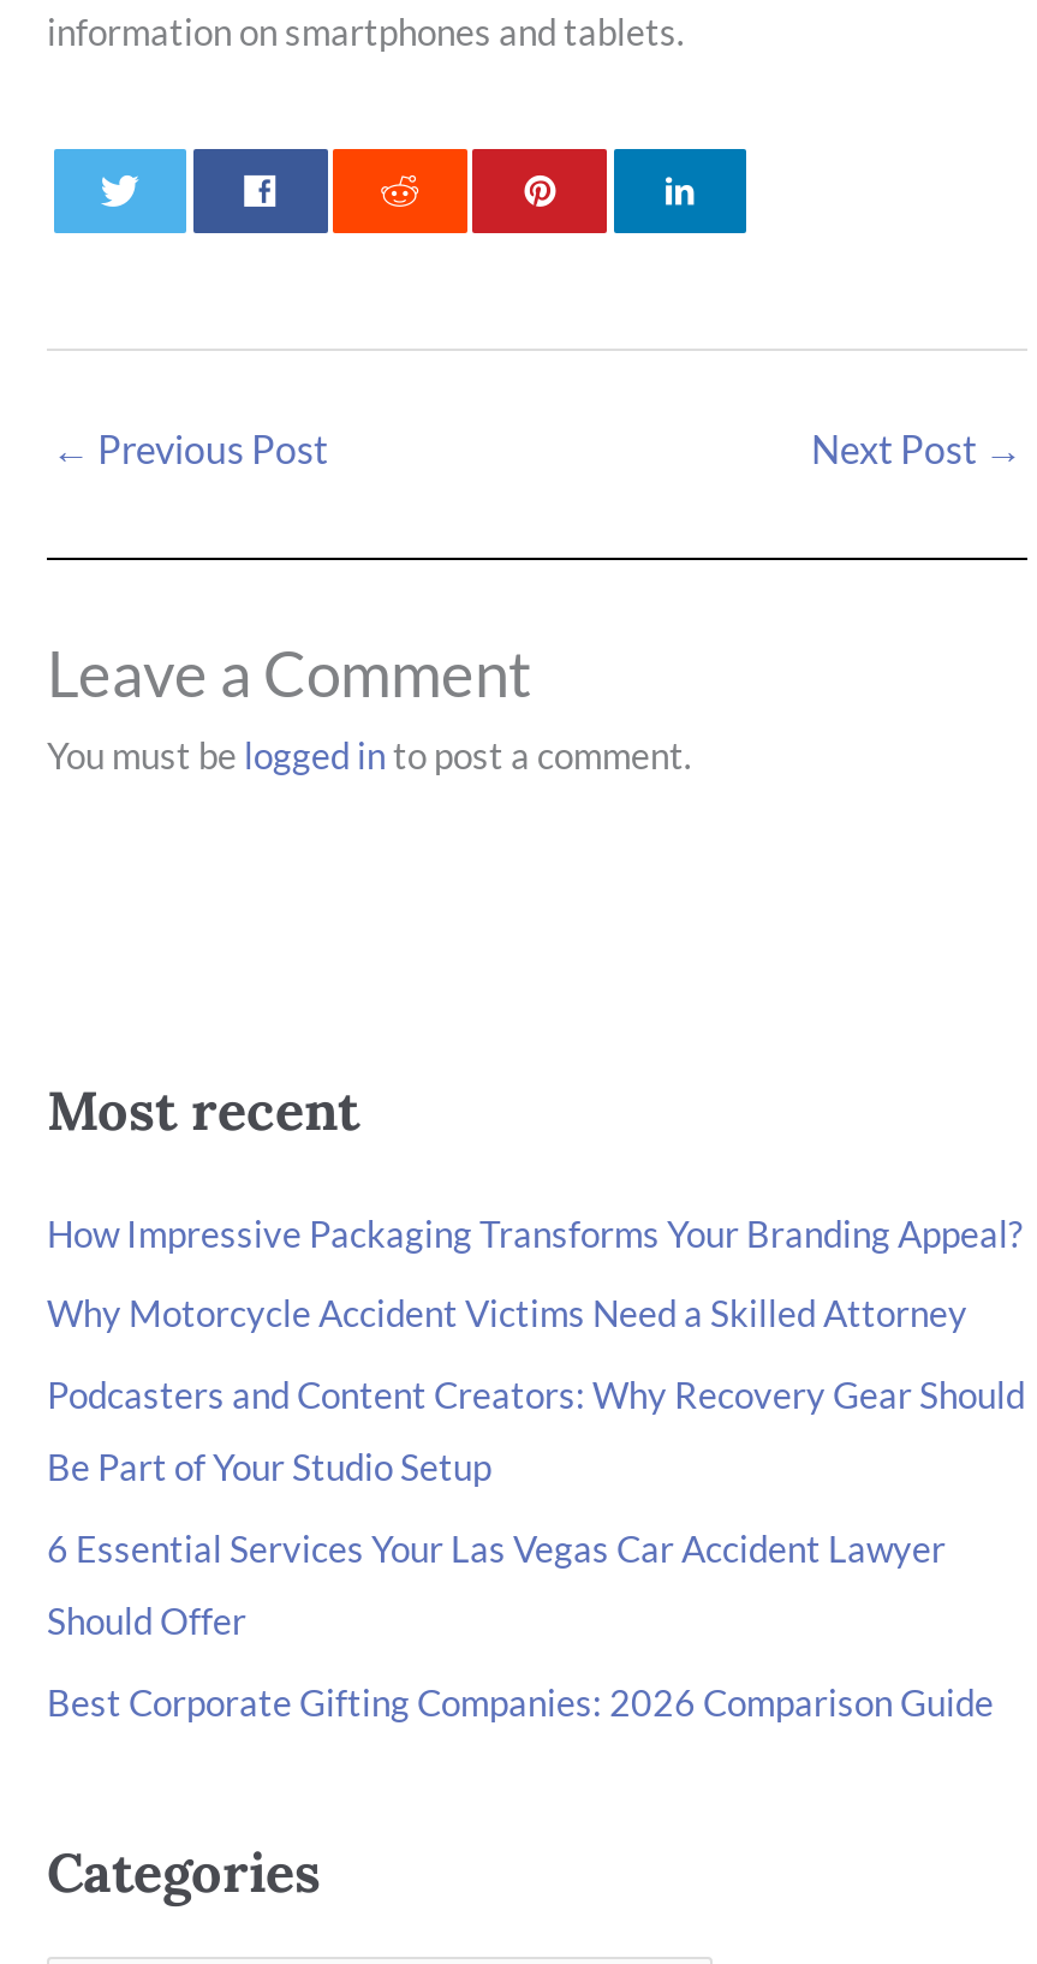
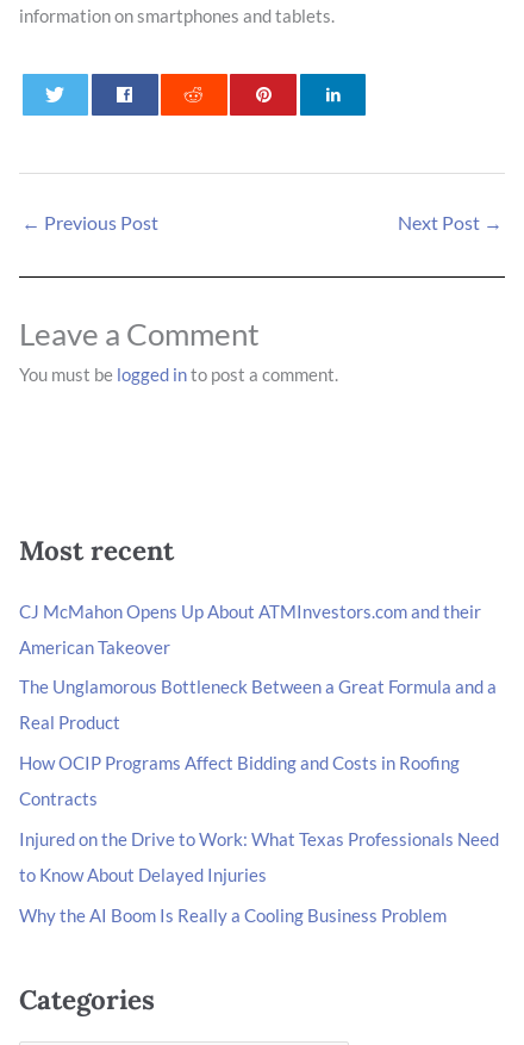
[47,1211,1025,1723] How Impressive Packaging Transforms Your Branding Appeal? | Why Motorcycle Accident Victims Need a Skilled Attorney | Podcasters and Content Creators: Why Recovery Gear Should | Be Part of Your Studio Setup | 6 Essential Services Your Las Vegas Car Accident Lawyer | Should Offer | Best Corporate Gifting Companies: 2026 Comparison Guide -> [19,600,499,925] CJ McMahon Opens Up About ATMInvestors.com and their | American Takeover | The Unglamorous Bottleneck Between a Great Formula and a | Real Product | How OCIP Programs Affect Bidding and Costs in Roofing | Contracts | Injured on the Drive to Work: What Texas Professionals Need | to Know About Delayed Injuries | Why the AI Boom Is Really a Cooling Business Problem

